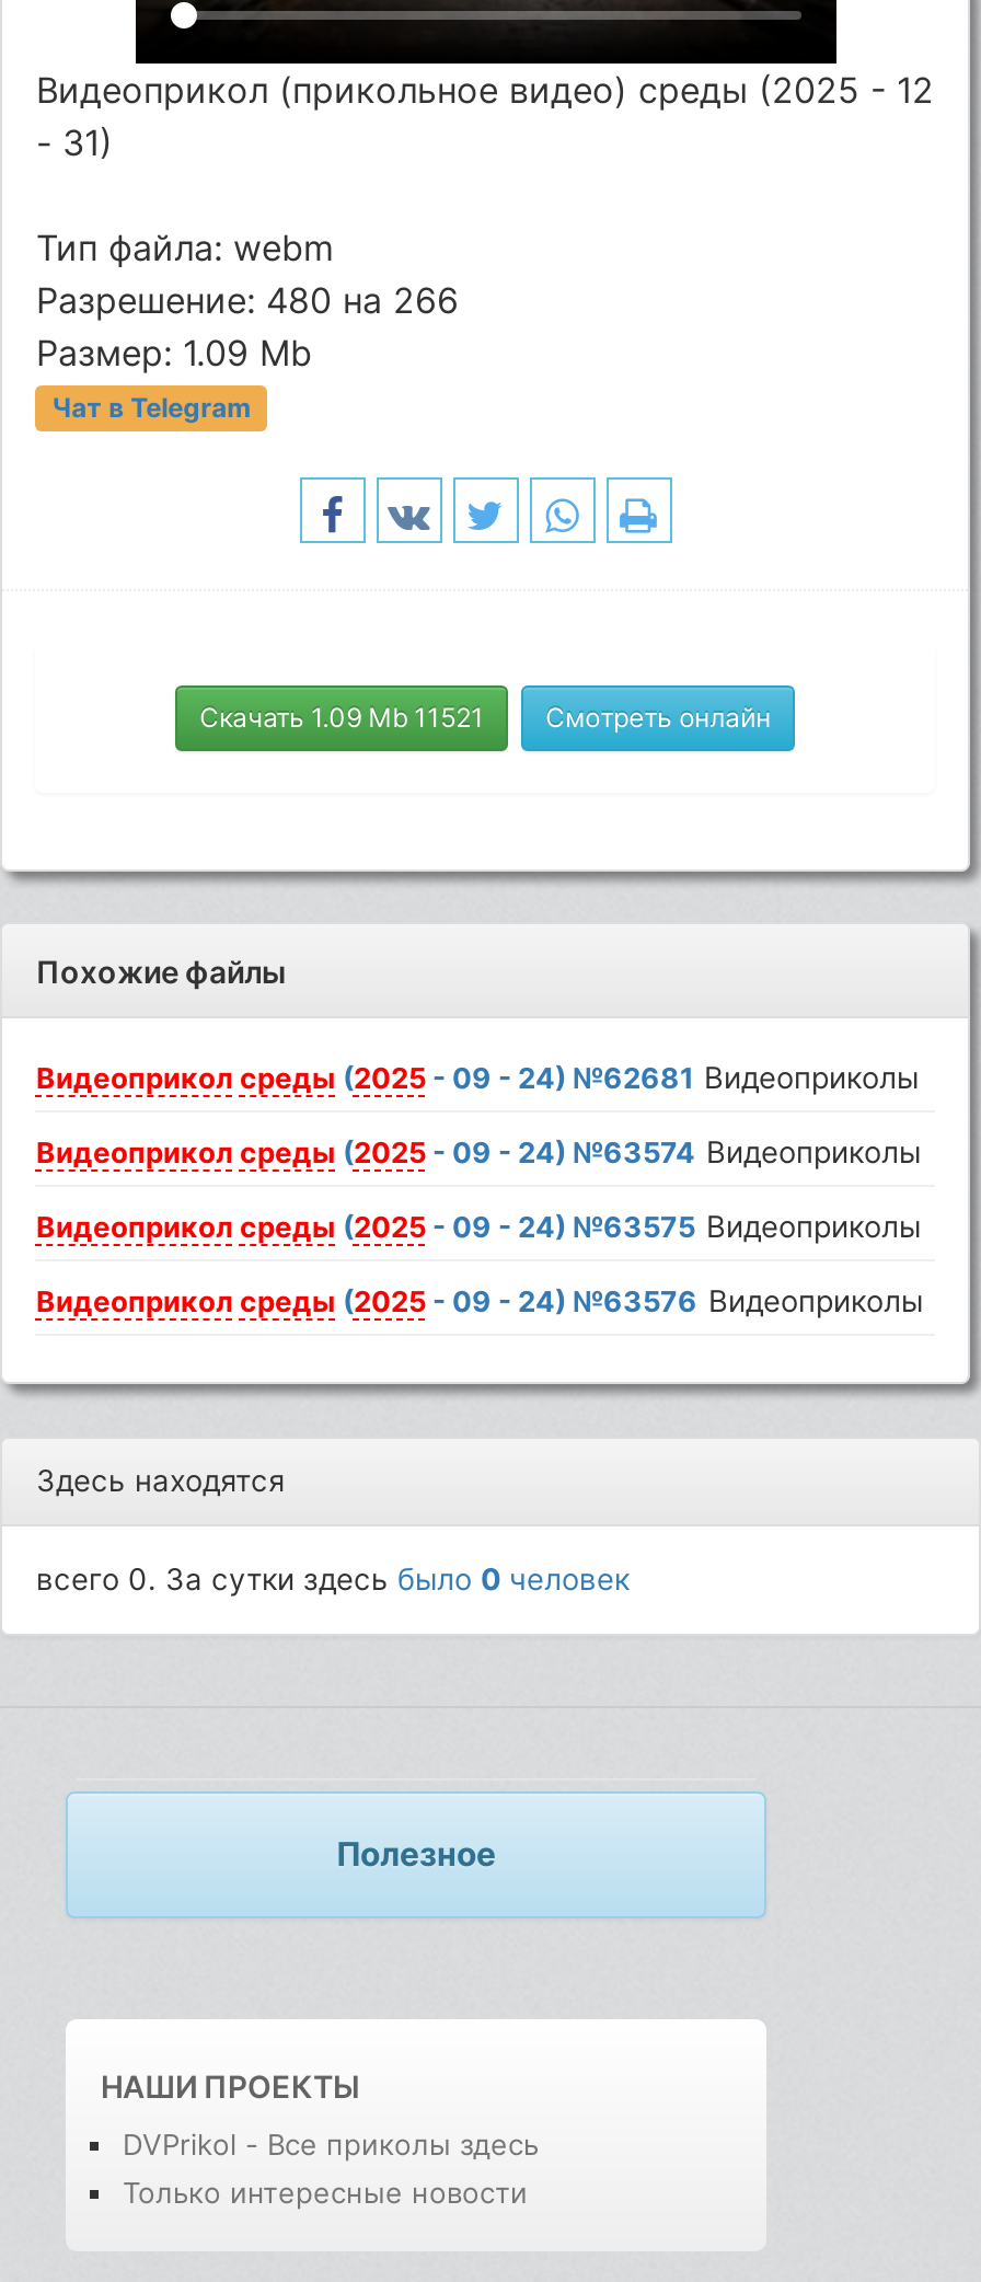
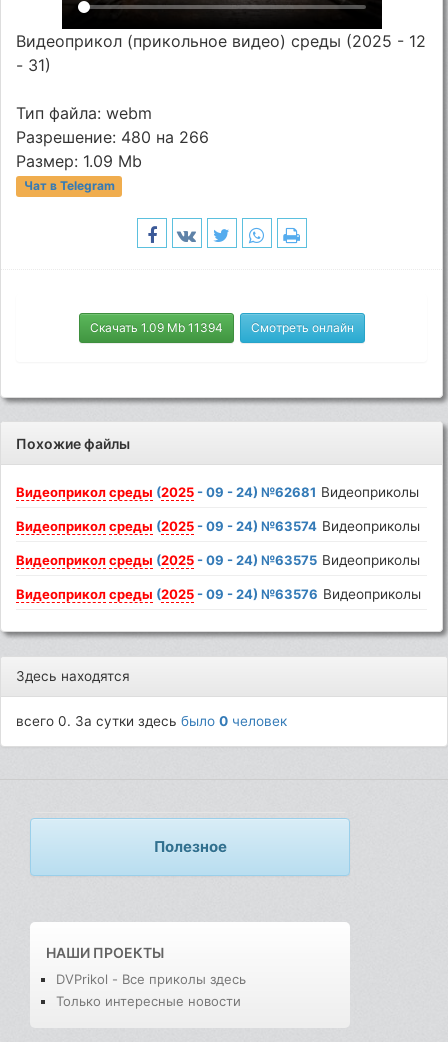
[199,700,771,733] Скачать 1.09 Mb 11521 Смотреть онлайн -> [90,320,354,335] Скачать 1.09 Mb 11394 Смотреть онлайн

